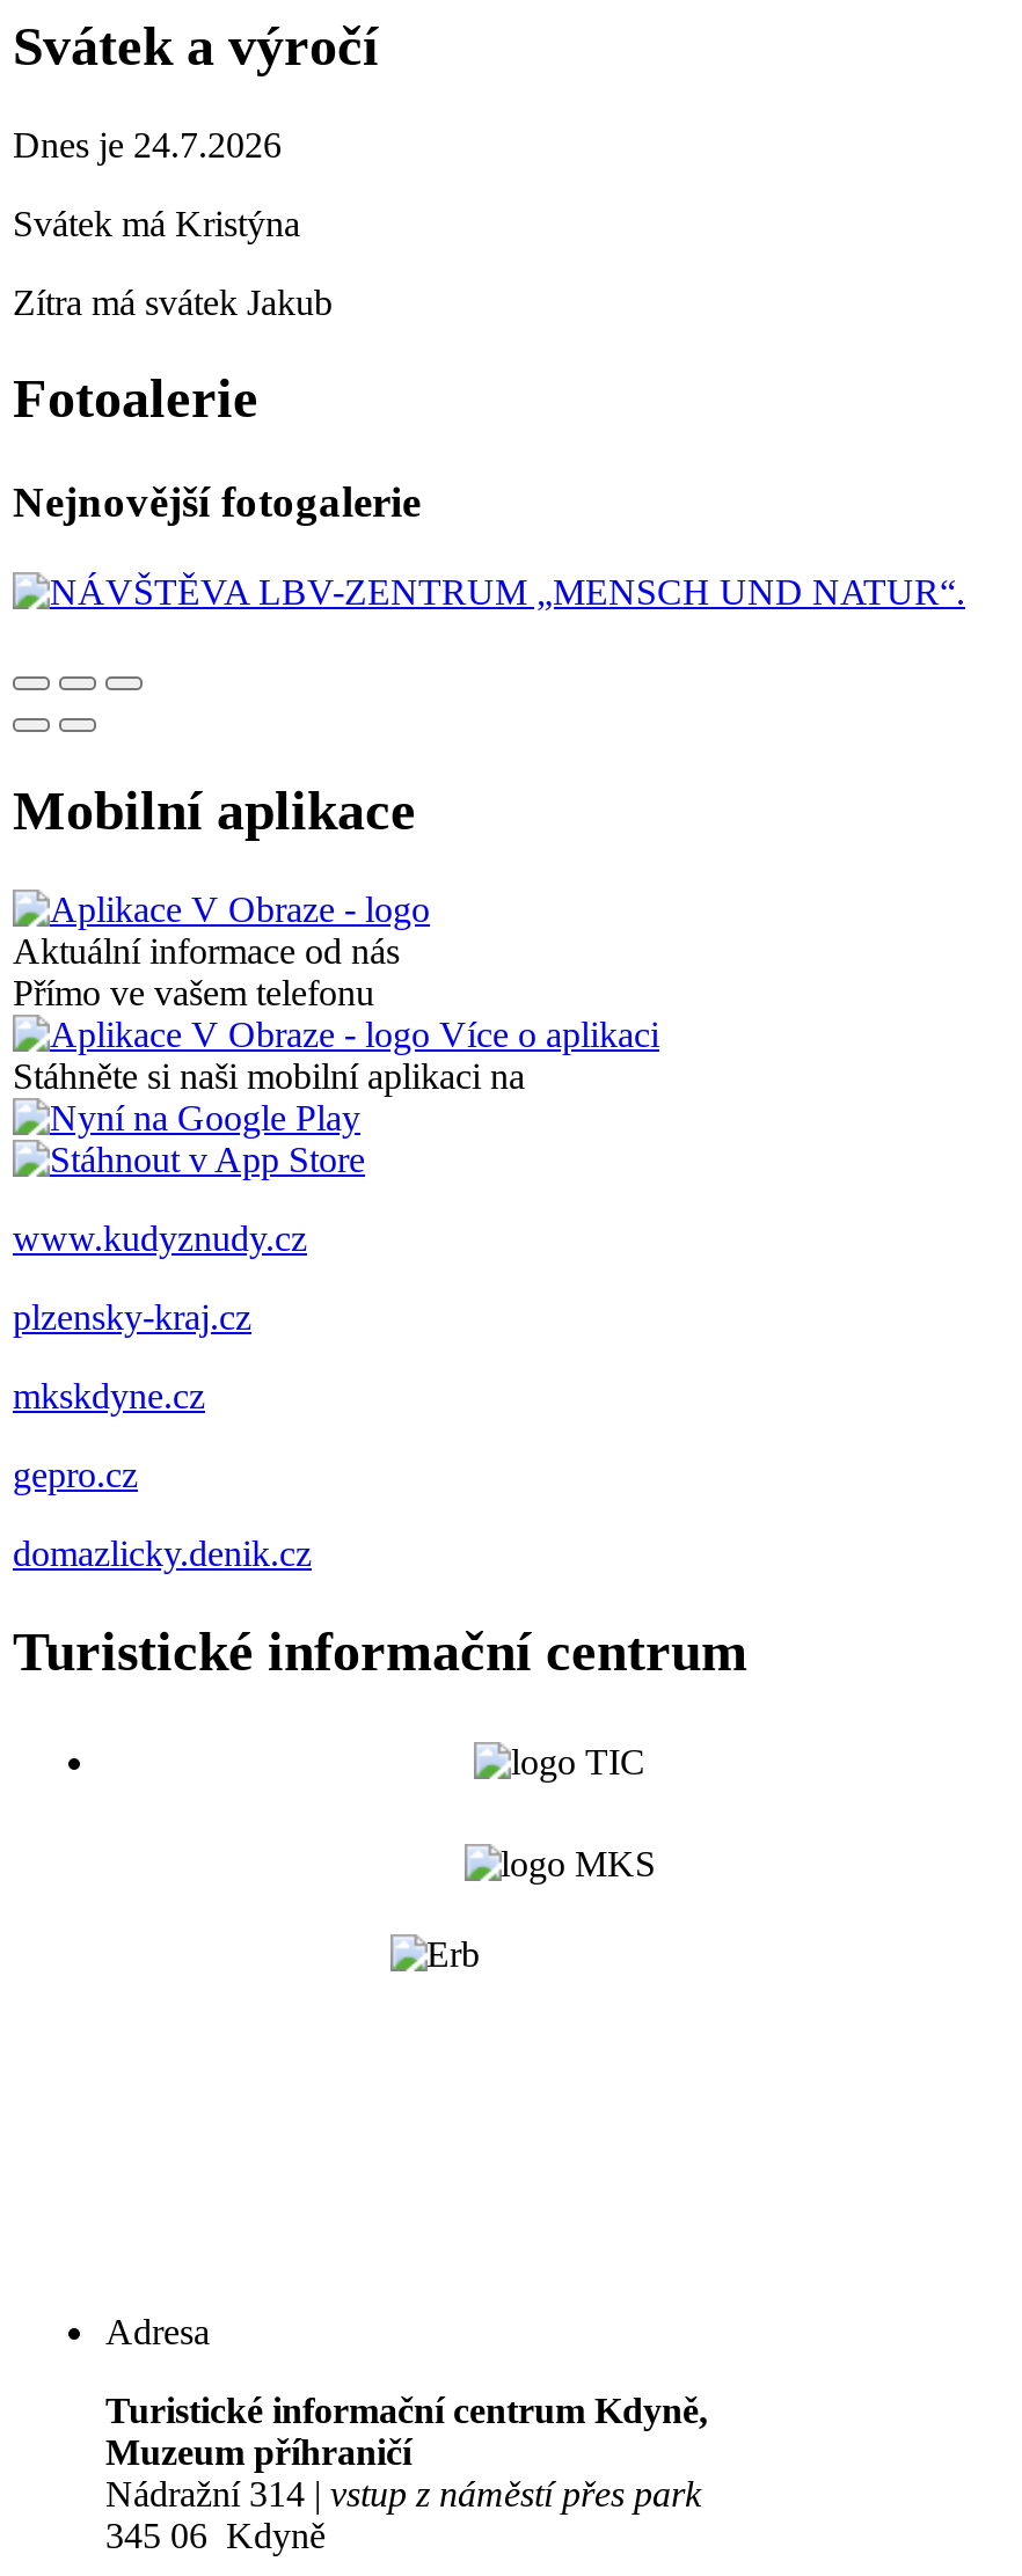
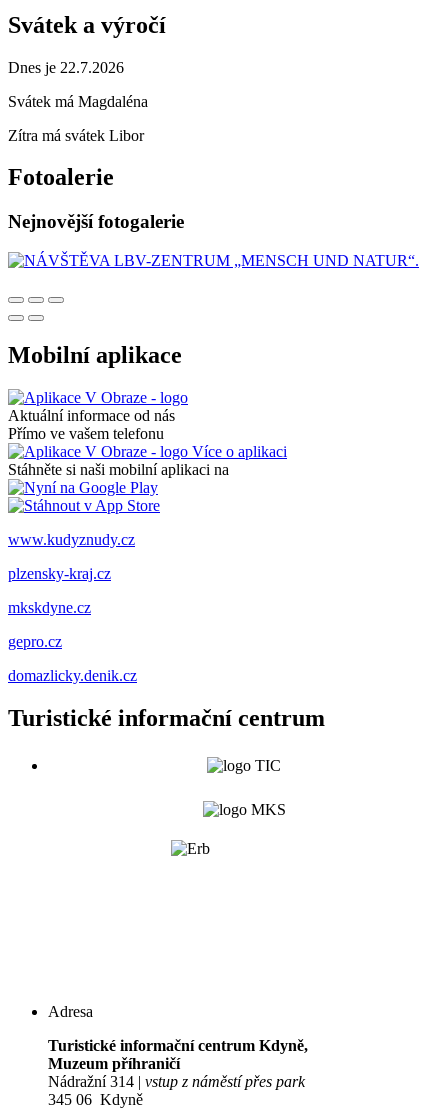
[13,124,282,164] Dnes je 24.7.2026 -> [8,59,124,76] Dnes je 22.7.2026
[13,203,300,242] Svátek má Kristýna -> [8,93,148,110] Svátek má Magdaléna
[13,282,333,321] Zítra má svátek Jakub -> [8,127,144,144] Zítra má svátek Libor

